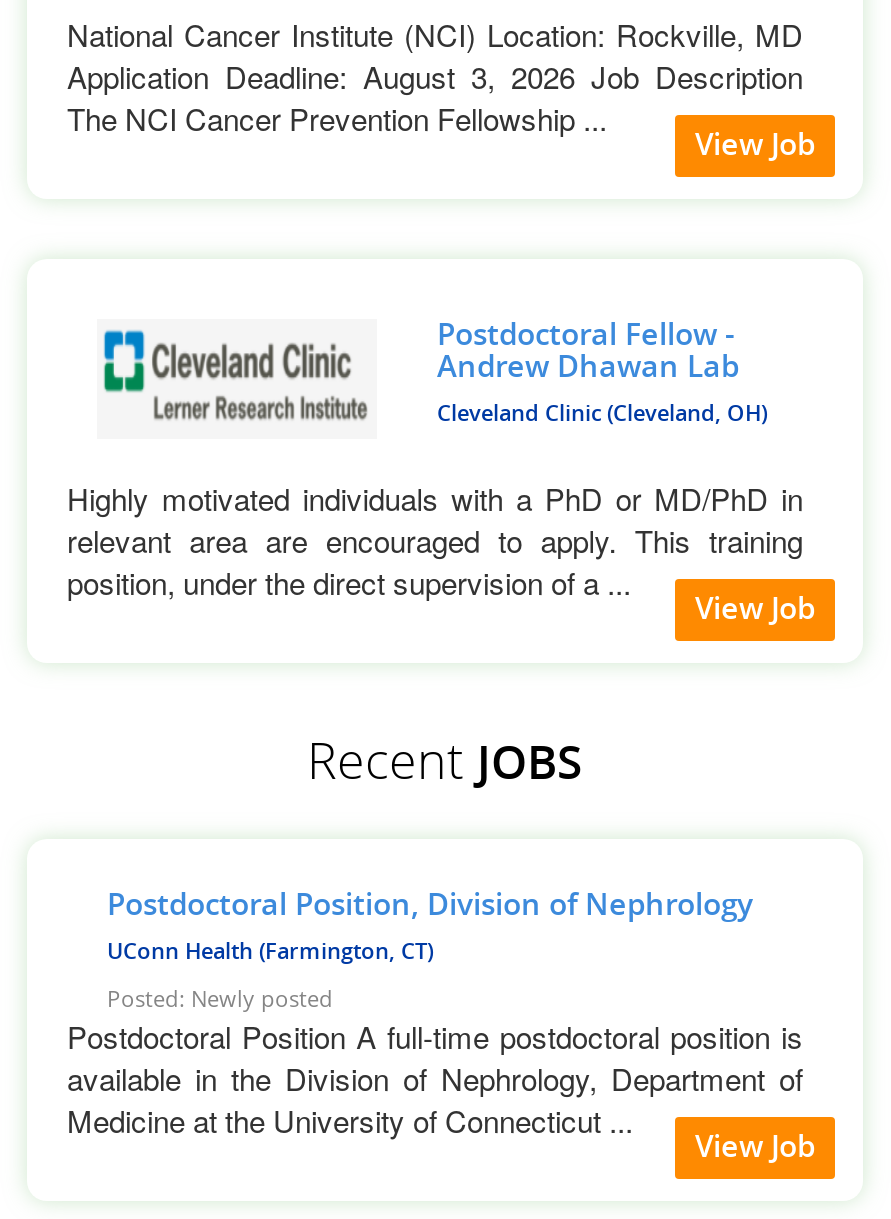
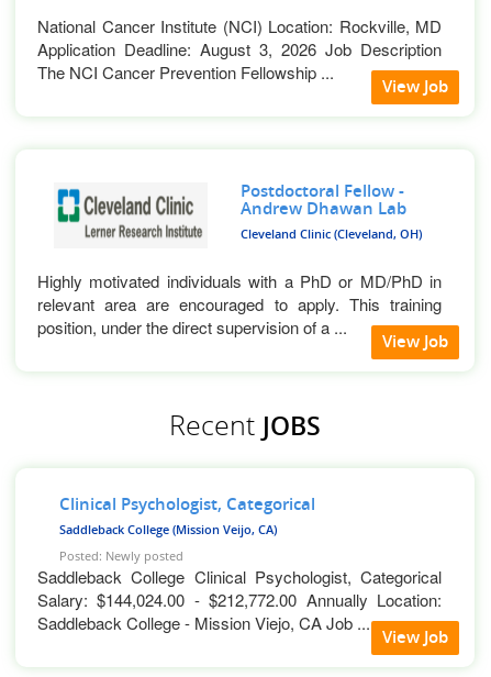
[107,887,753,965] Postdoctoral Position, Division of Nephrology | UConn Health (Farmington, CT) -> [59,495,315,538] Clinical Psychologist, Categorical | Saddleback College (Mission Veijo, CA)
[67,1015,803,1141] Postdoctoral Position A full-time postdoctoral position is | available in the Division of Nephrology, Department of | Medicine at the University of Connecticut ... -> [37,565,442,634] Saddleback College Clinical Psychologist, Categorical | Salary: $144,024.00 - $212,772.00 Annually Location: | Saddleback College - Mission Viejo, CA Job ...

